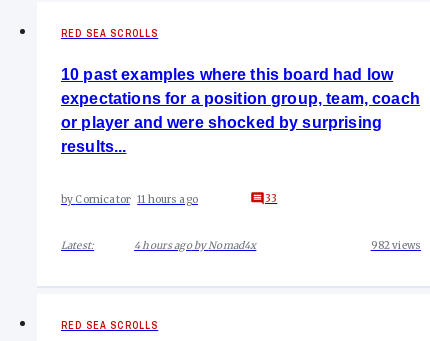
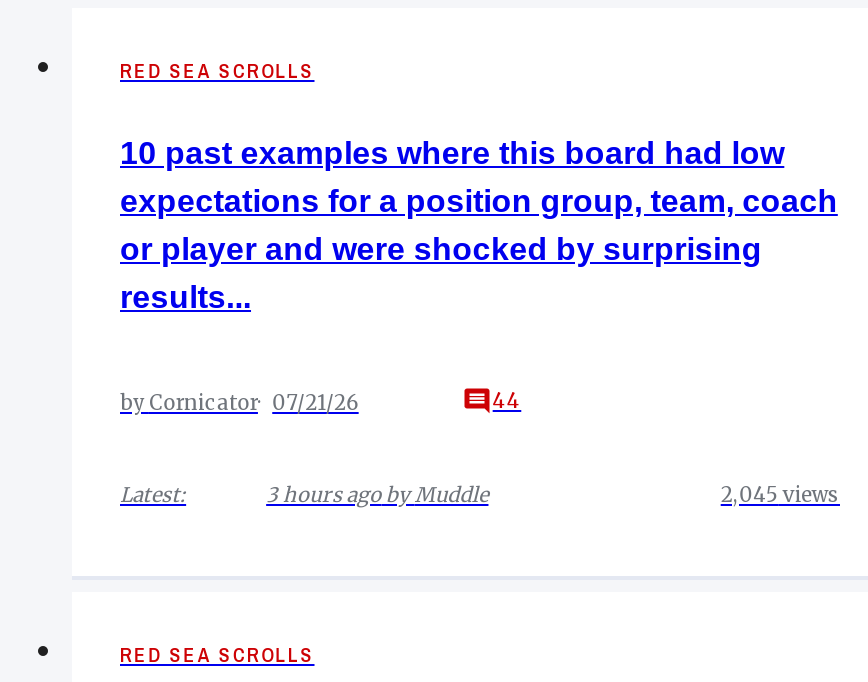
[61,191,277,205] by Cornicator 11 hours ago | 33 -> [120,387,521,415] by Cornicator 07/21/26 | 44
[134,239,256,252] 4 hours ago byNomad4x -> [266,482,488,508] 3 hours ago byMuddle
[371,239,421,252] 982 views -> [721,482,840,508] 2,045 views

